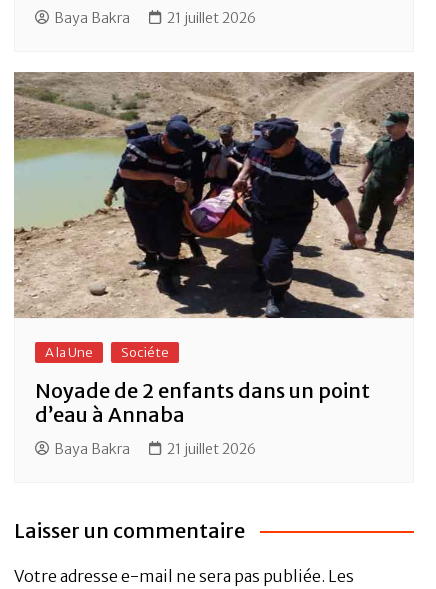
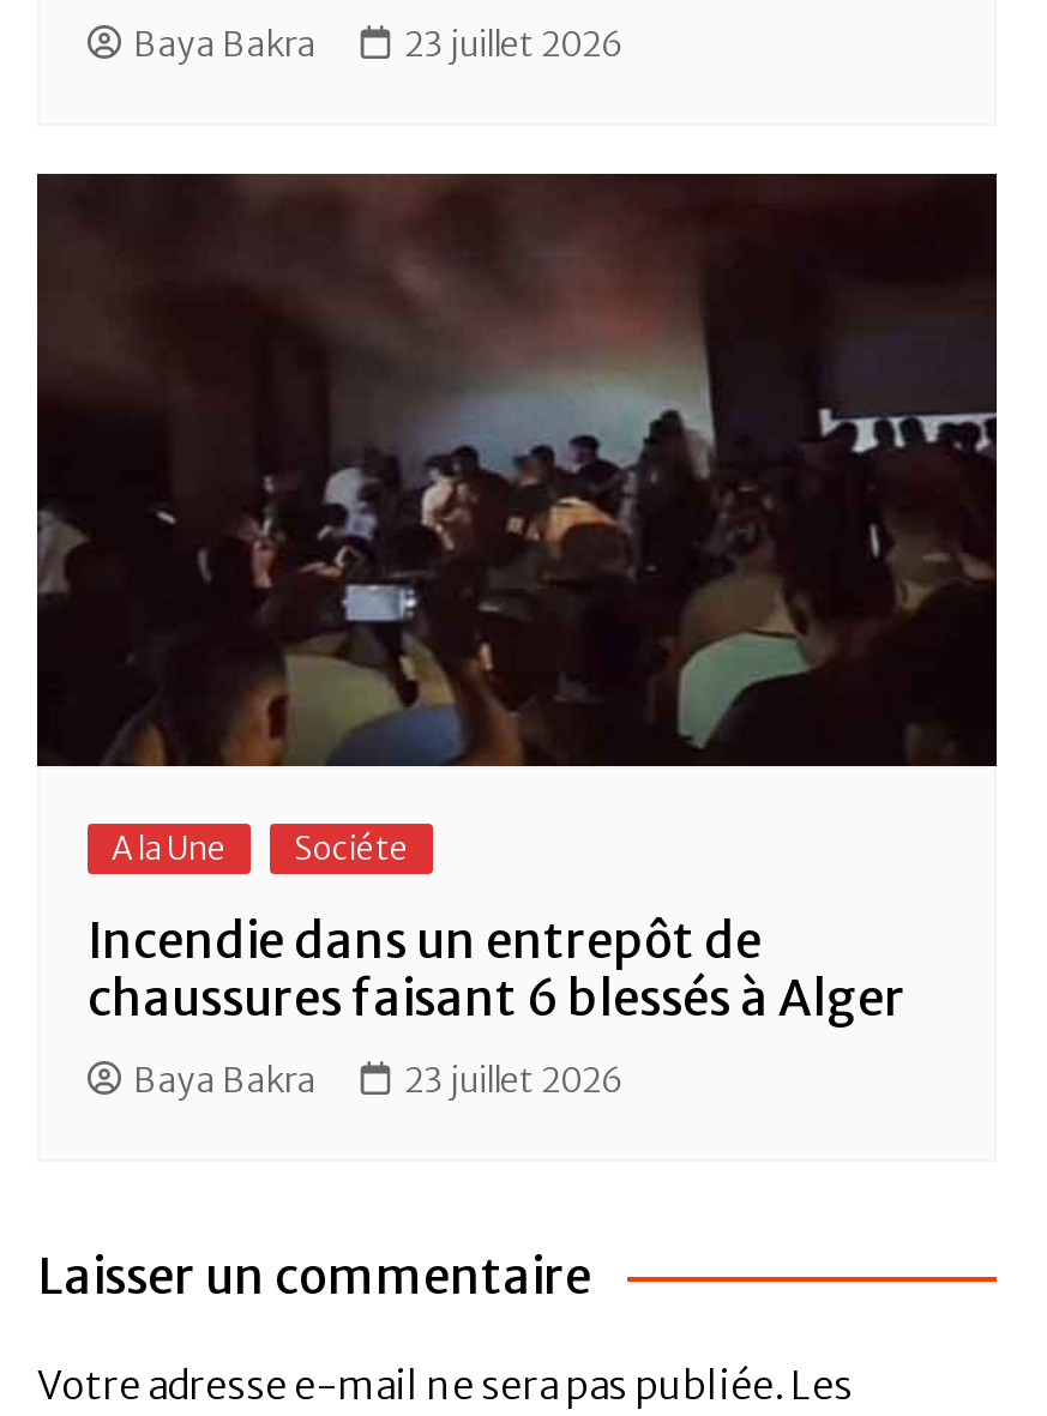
[167,9,256,27] 21 juillet 2026 -> [404,24,622,67] 23 juillet 2026
[13,71,415,319] [image] -> [35,171,999,769] [image]
[35,378,370,427] Noyade de 2 enfants dans un point | d’eau à Annaba -> [88,910,905,1027] Incendie dans un entrepôt de | chaussures faisant 6 blessés à Alger
[167,440,256,458] 21 juillet 2026 -> [404,1058,622,1101] 23 juillet 2026

